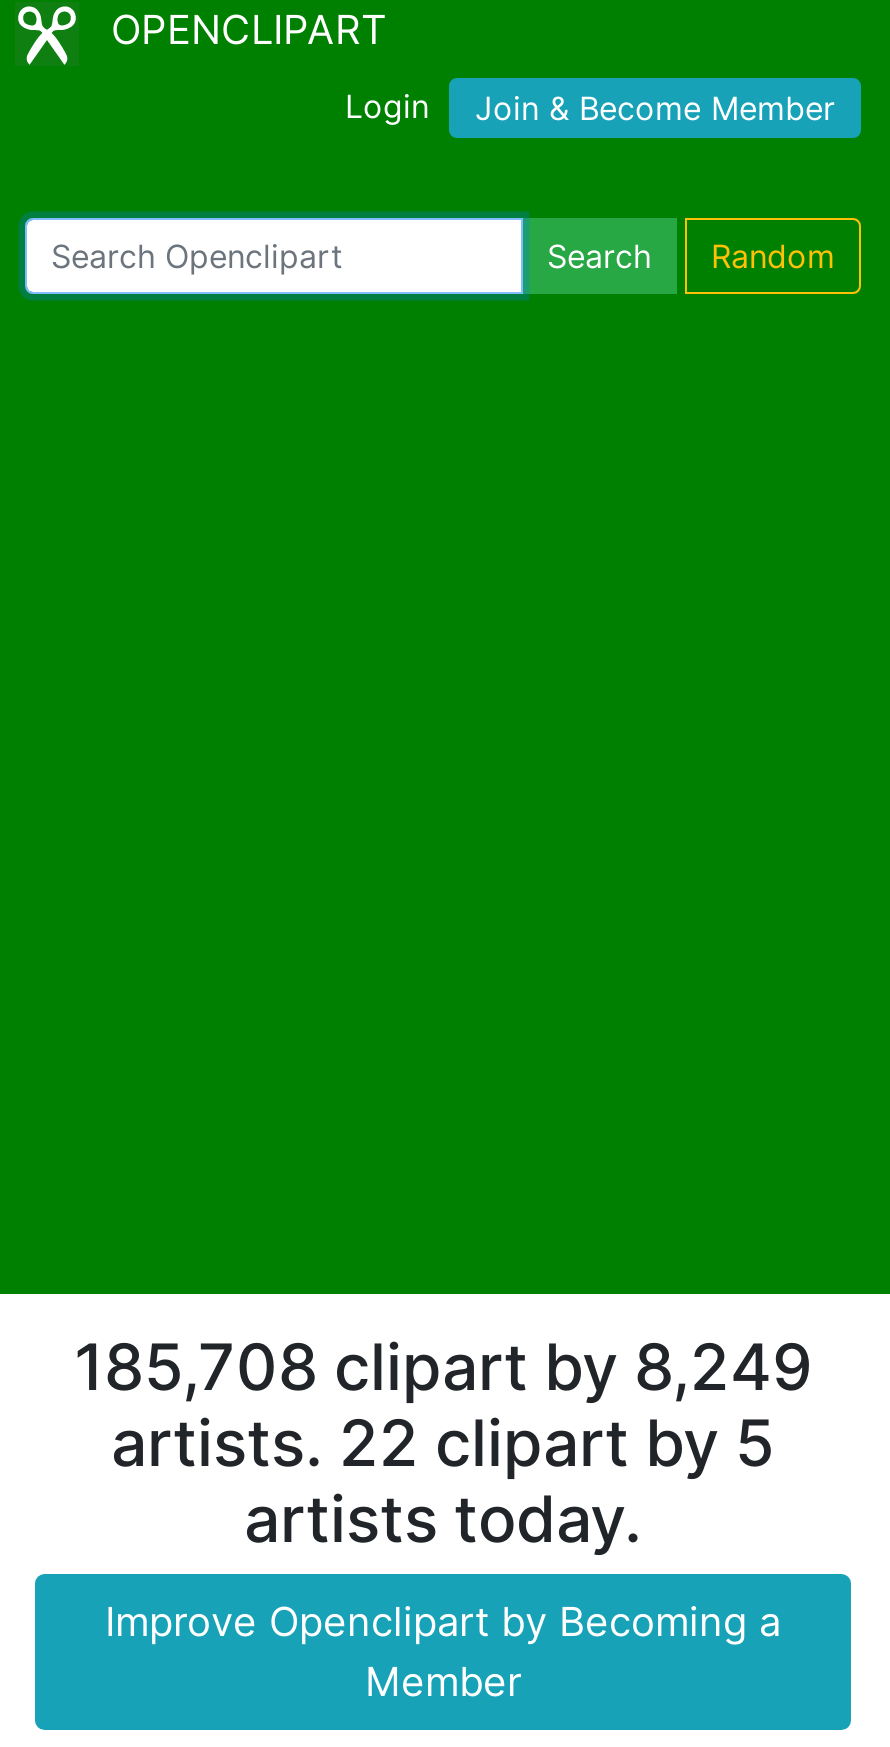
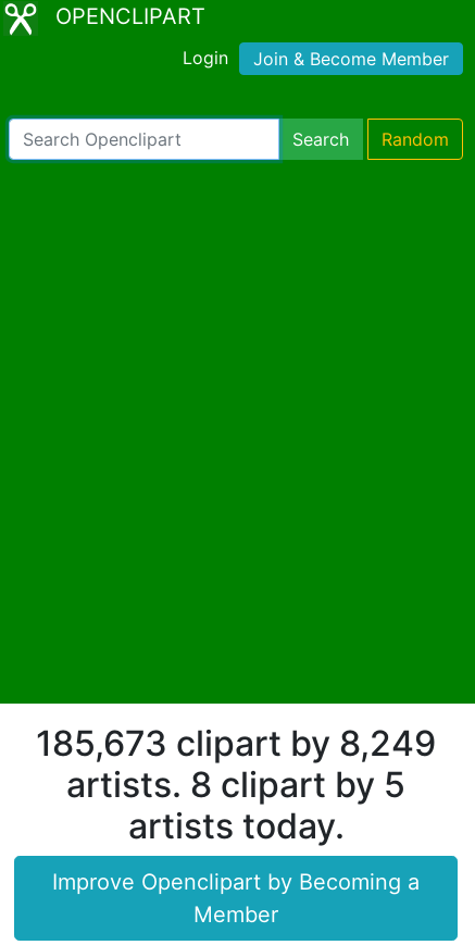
[74,1327,812,1405] 185,708 clipart by 8,249 -> [36,722,436,764] 185,673 clipart by 8,249
[111,1403,775,1481] artists. 22 clipart by 5 -> [66,763,405,805] artists. 8 clipart by 5

